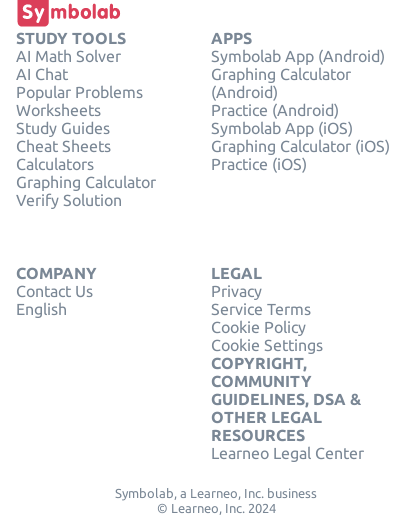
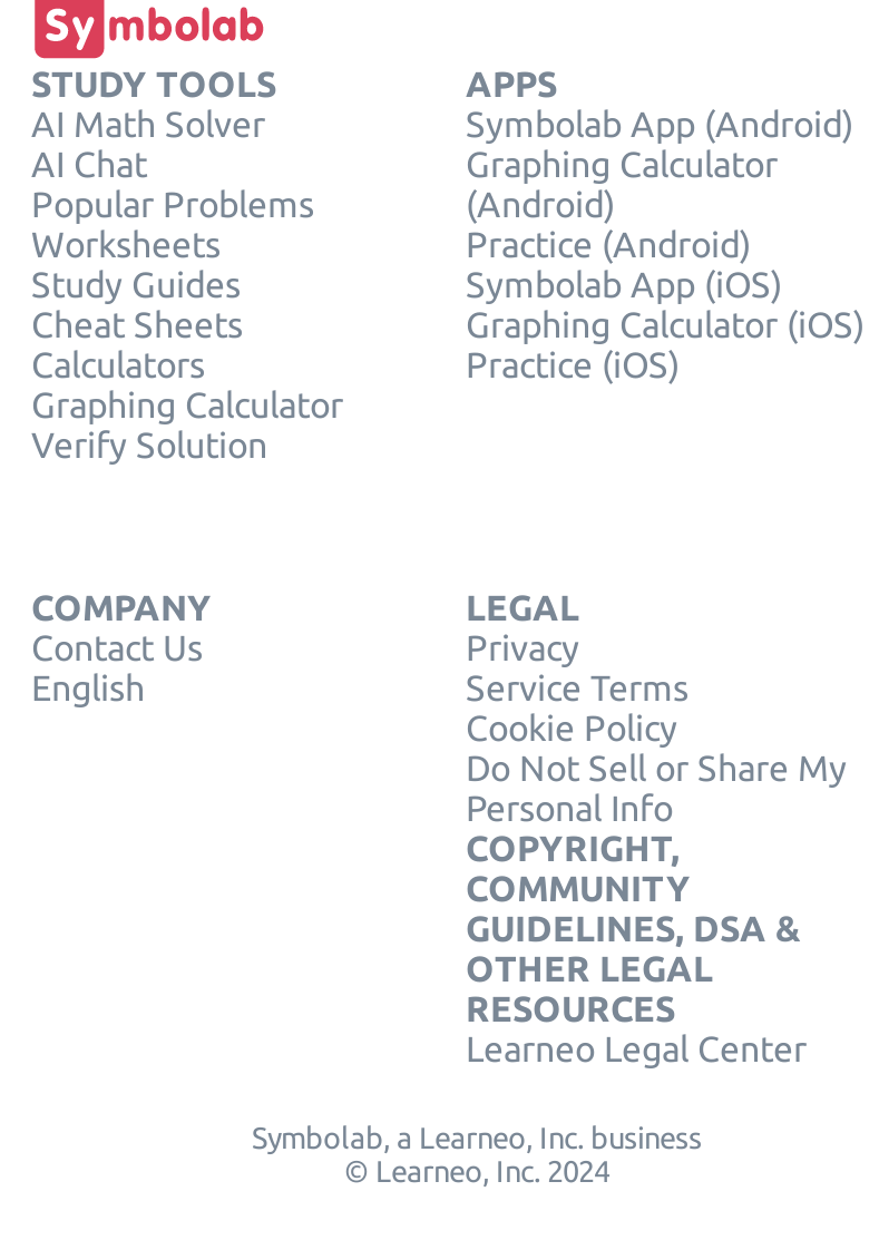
[211,336,323,354] Cookie Settings -> [466,749,847,829] Do Not Sell or Share My | Personal Info

